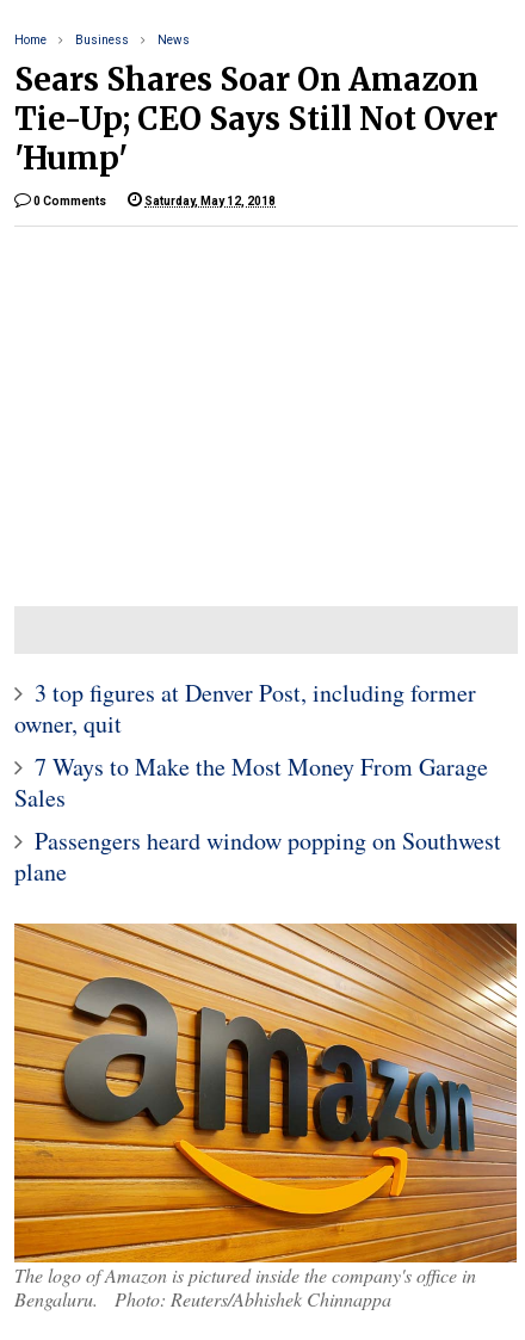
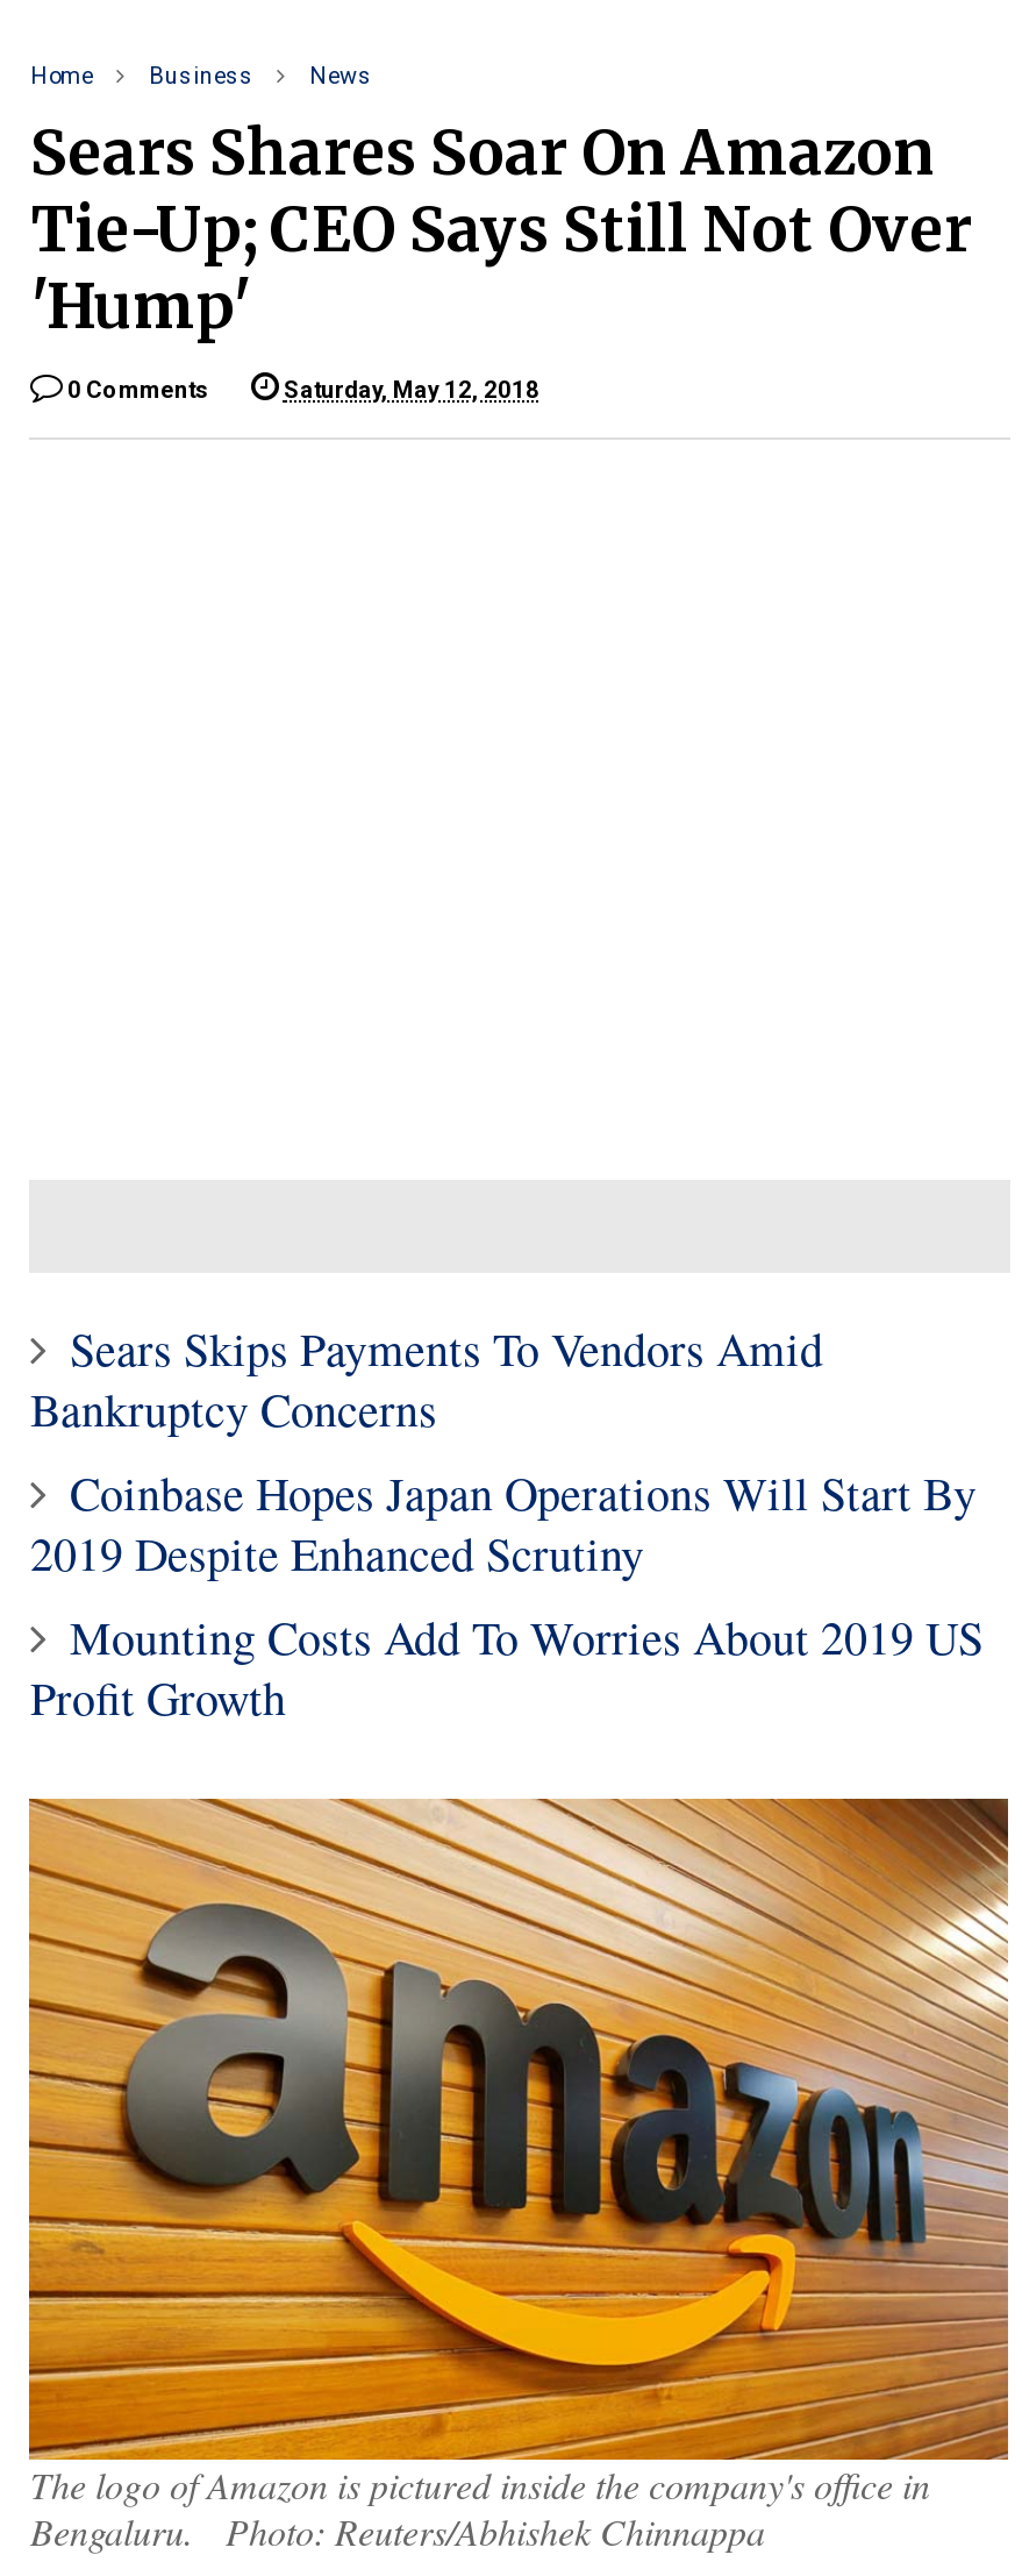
[15,677,502,888] 3 top figures at Denver Post, including former | owner, quit | 7 Ways to Make the Most Money From Garage | Sales | Passengers heard window popping on Southwest | plane -> [30,1317,983,1729] Sears Skips Payments To Vendors Amid | Bankruptcy Concerns | Coinbase Hopes Japan Operations Will Start By | 2019 Despite Enhanced Scrutiny | Mounting Costs Add To Worries About 2019 US | Profit Growth

